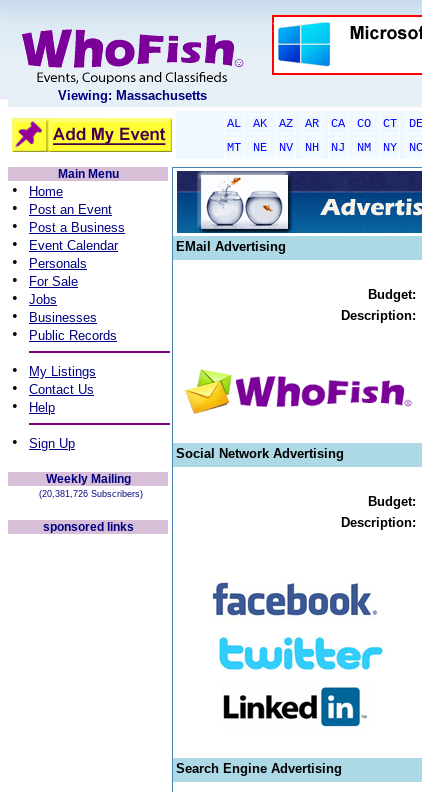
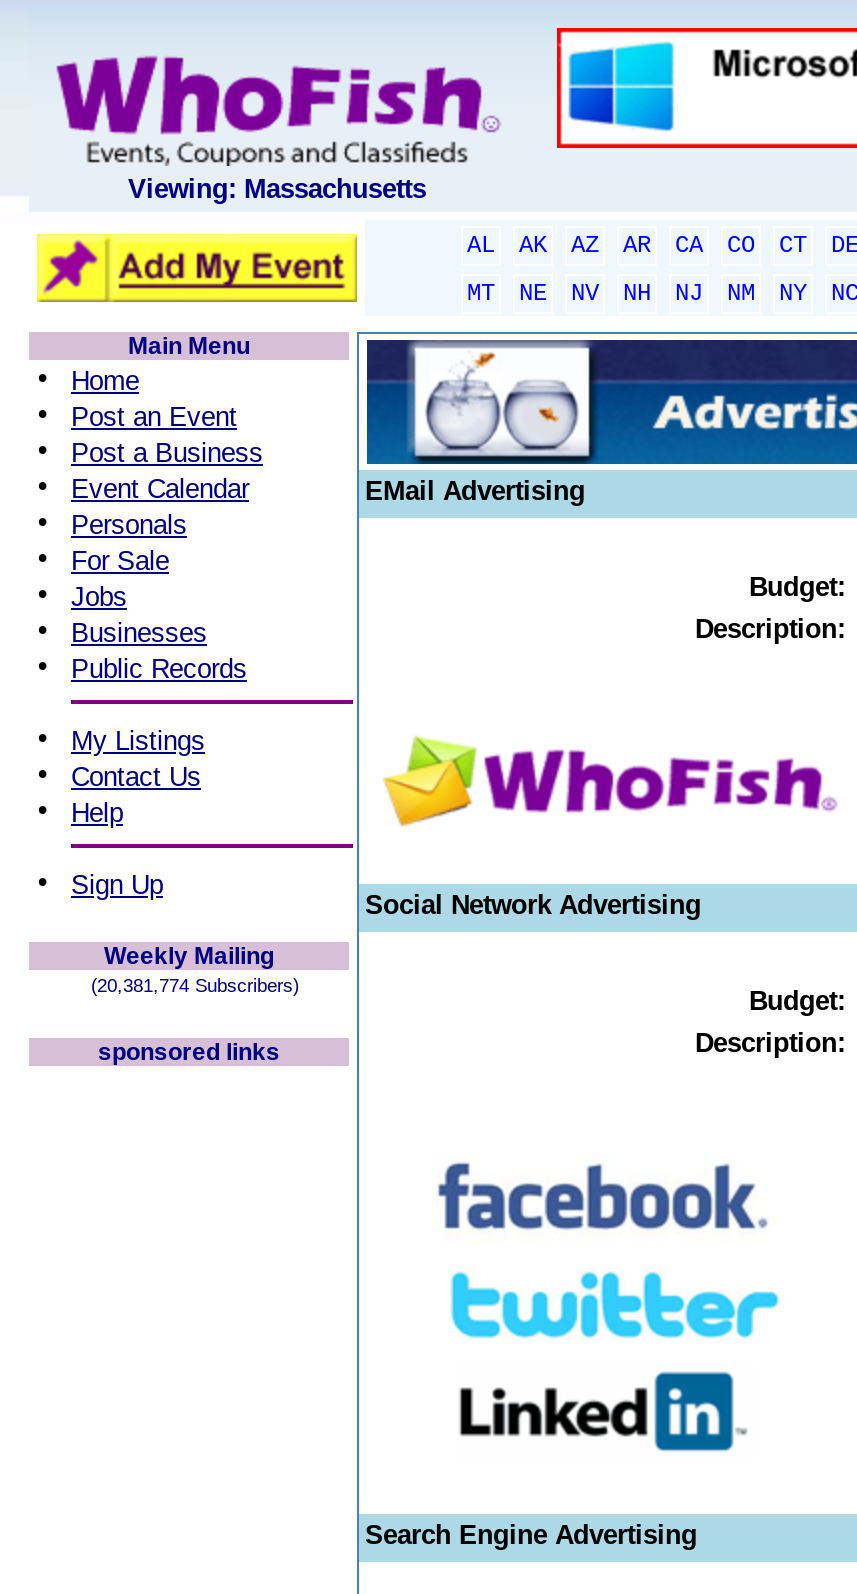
[33,489,143,499] (20,381,726 Subscribers) -> [79,976,299,996] (20,381,774 Subscribers)

